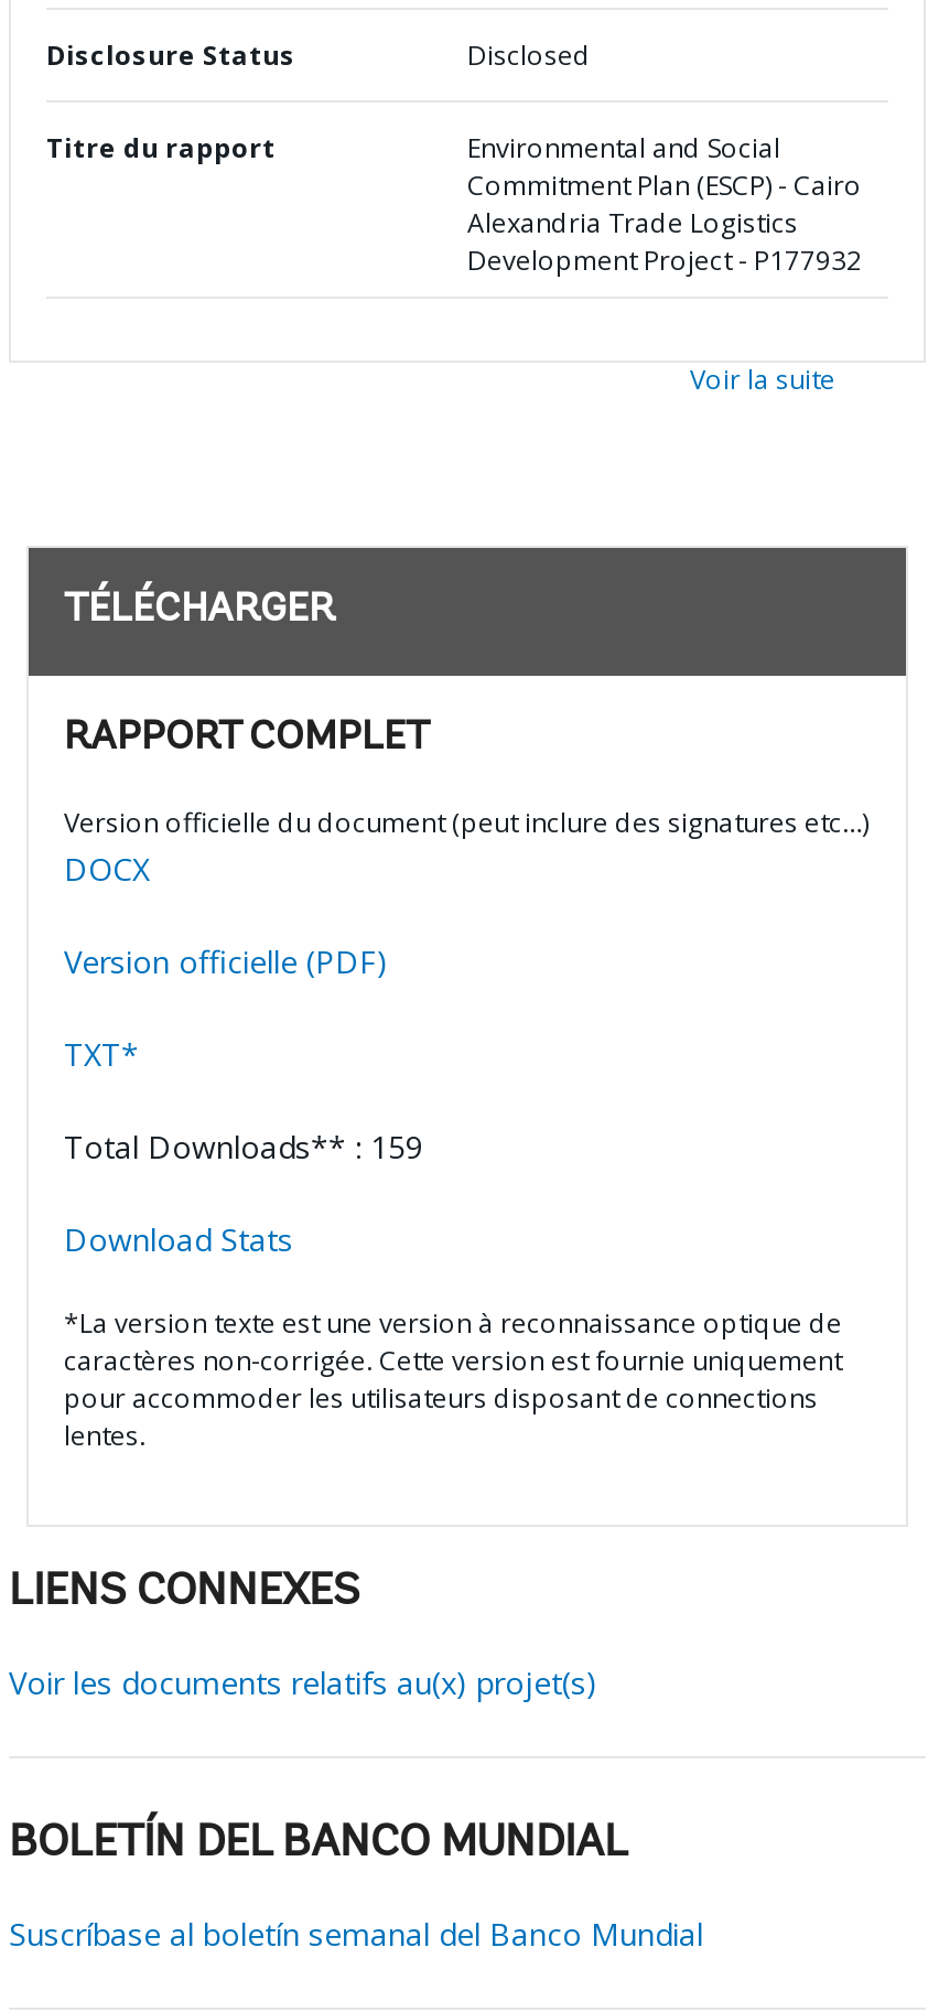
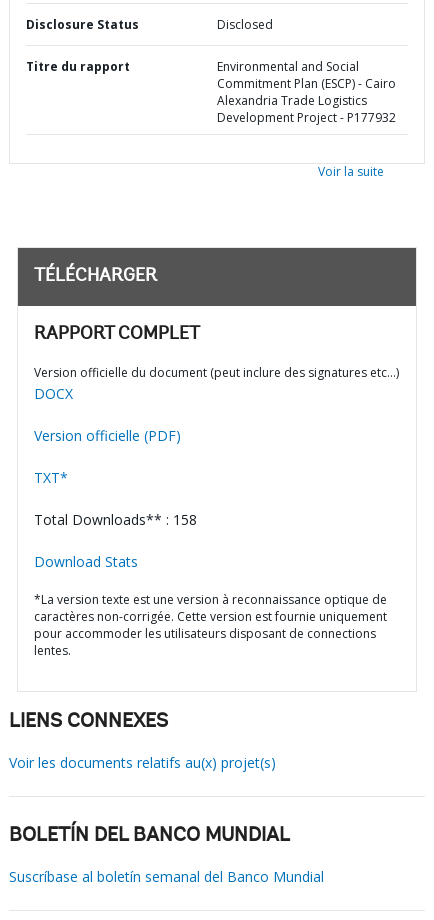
[64,1126,423,1168] Total Downloads** : 159 -> [34,510,197,529] Total Downloads** : 158

